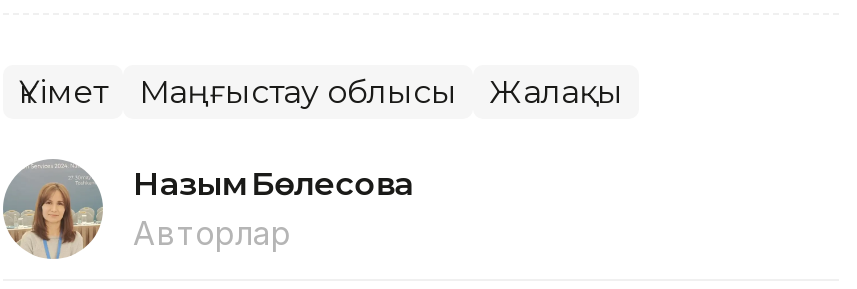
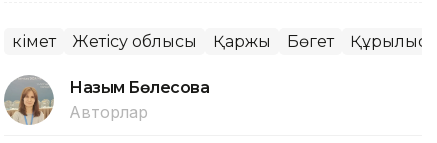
[139,72,623,110] Маңғыстау облысы | Жалақы -> [72,32,427,51] Жетісу облысы | Қаржы | Бөгет | Құрылыс

